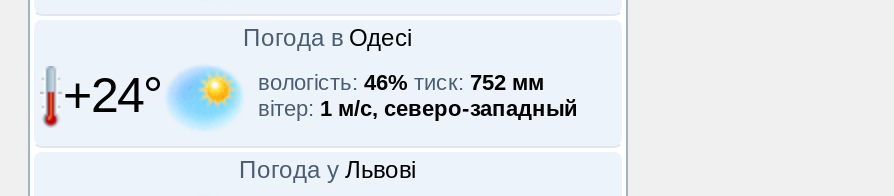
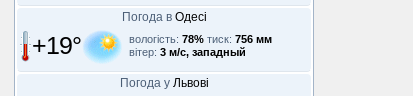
[63,66,161,122] +24° -> [31,31,80,59] +19°
[258,70,544,94] вологість: 46% тиск: 752 мм -> [129,33,272,45] вологість: 78% тиск: 756 мм
[258,96,578,120] вітер: 1 м/с, северо-западный -> [129,46,246,58] вітер: 3 м/с, западный

